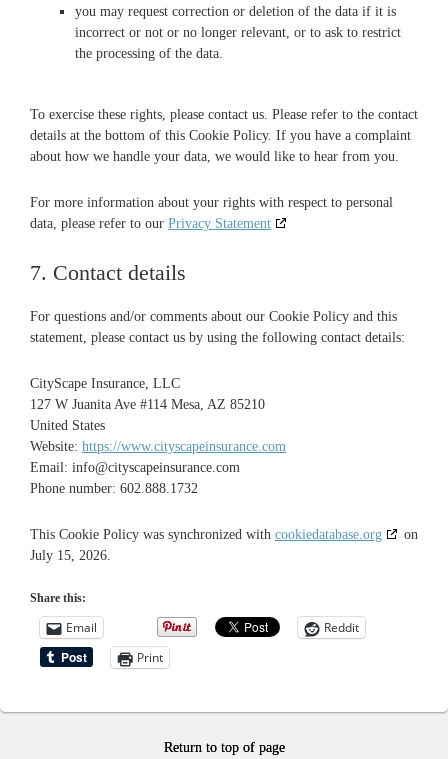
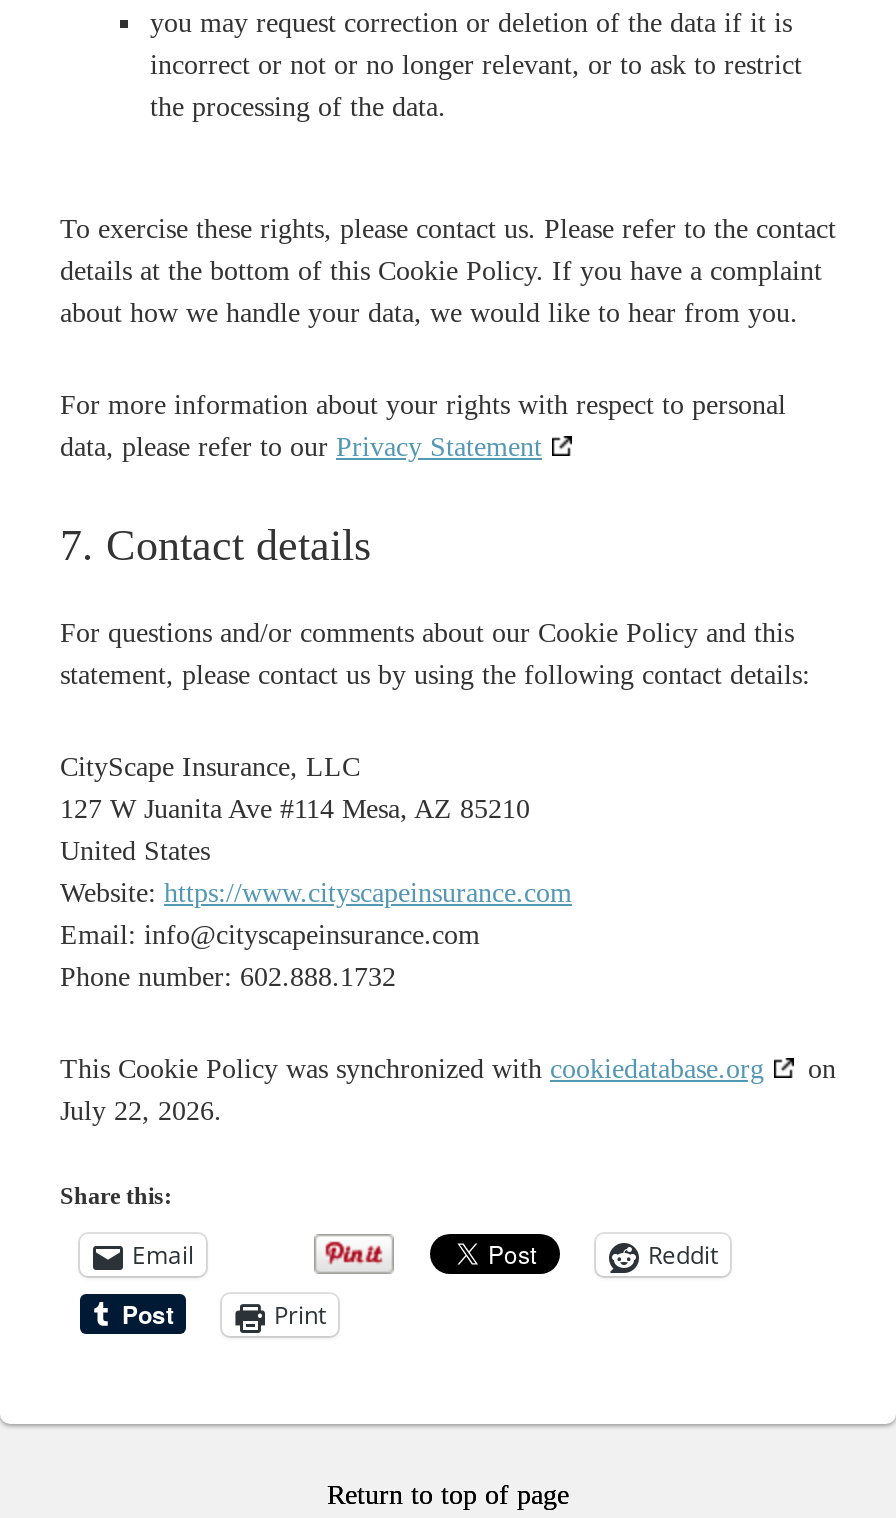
[30,548,111,563] July 15, 2026. -> [60,1096,222,1126] July 22, 2026.

